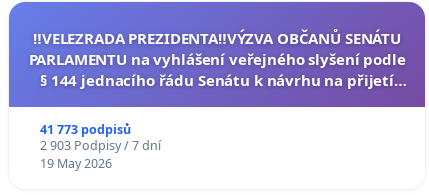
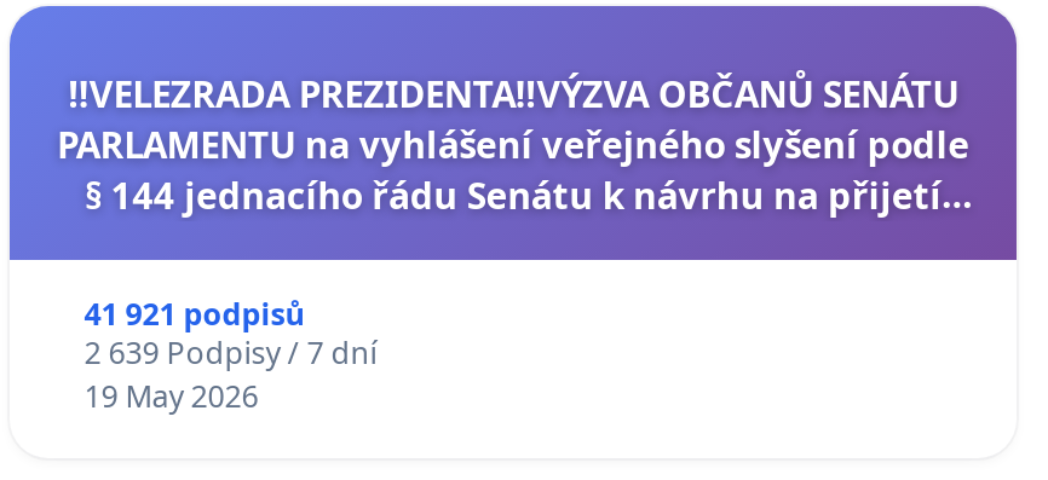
[40,121,131,138] 41 773 podpisů -> [84,293,304,334] 41 921 podpisů
[40,137,161,154] 2 903 Podpisy / 7 dní -> [84,332,377,373] 2 639 Podpisy / 7 dní

